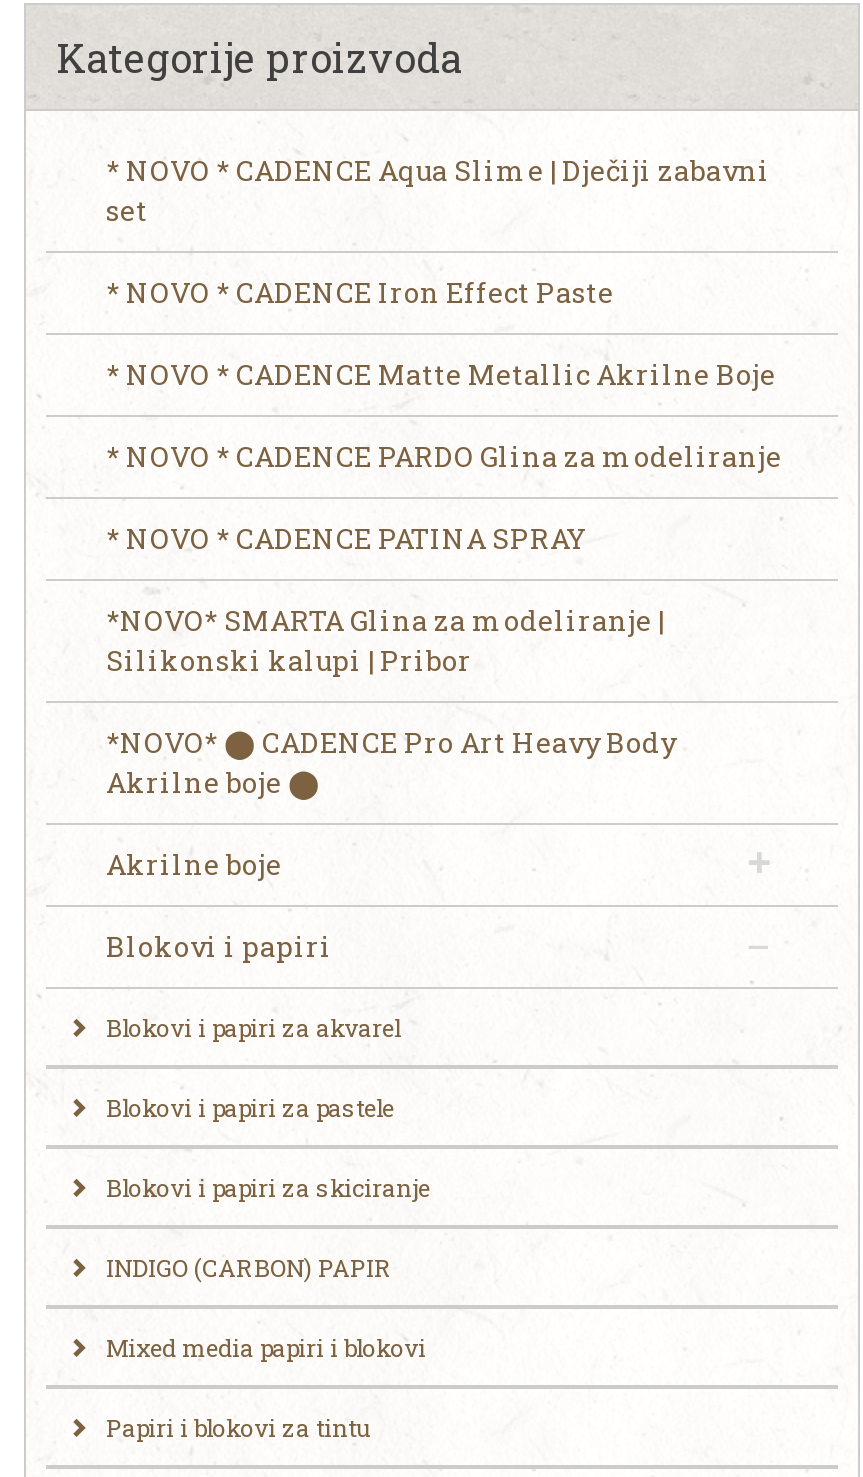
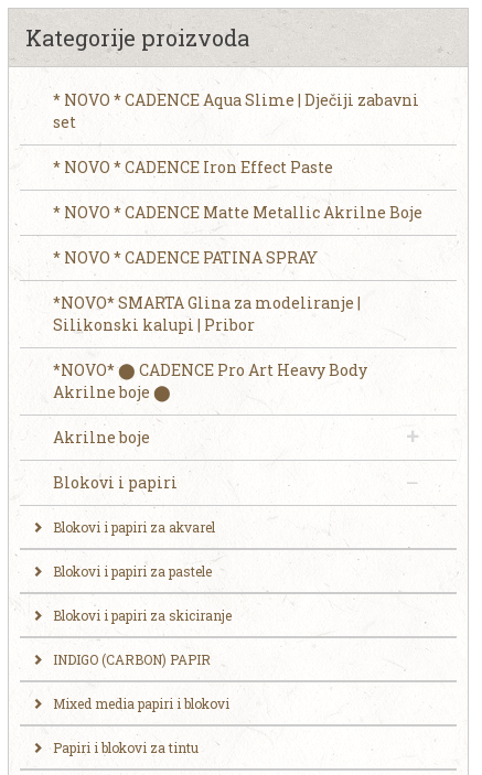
[106,436,782,474] * NOVO * CADENCE PARDO Glina za modeliranje -> none

